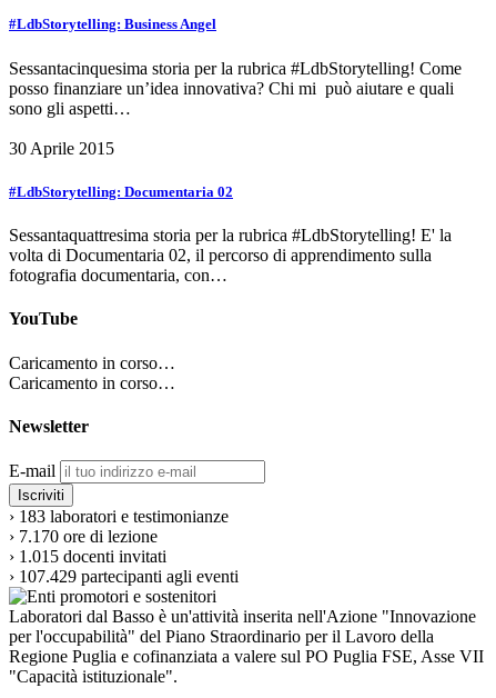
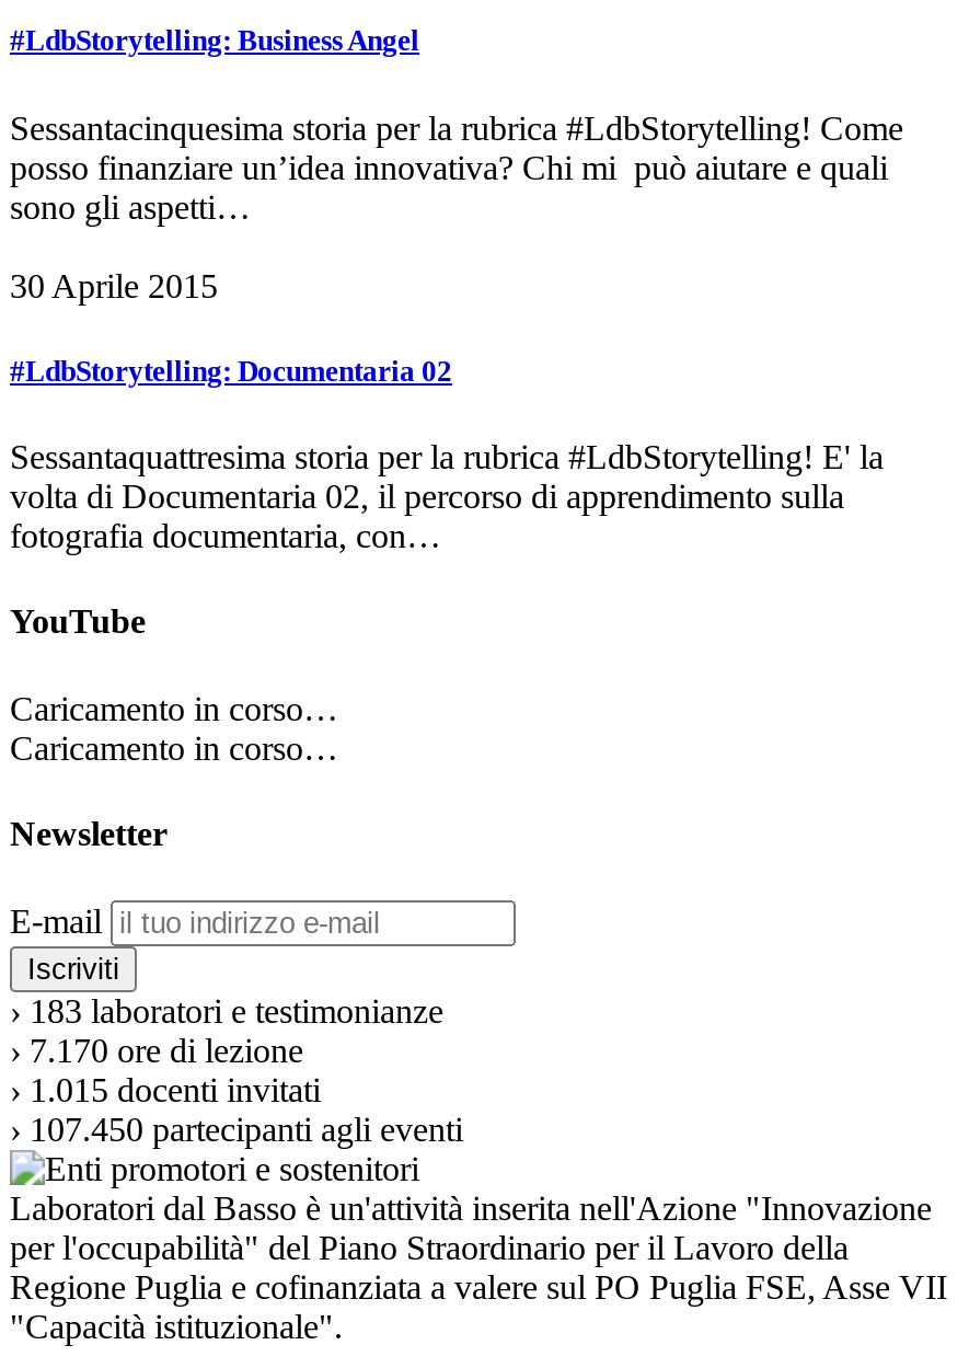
[9,567,239,586] › 107.429 partecipanti agli eventi -> [10,1111,463,1148] › 107.450 partecipanti agli eventi

